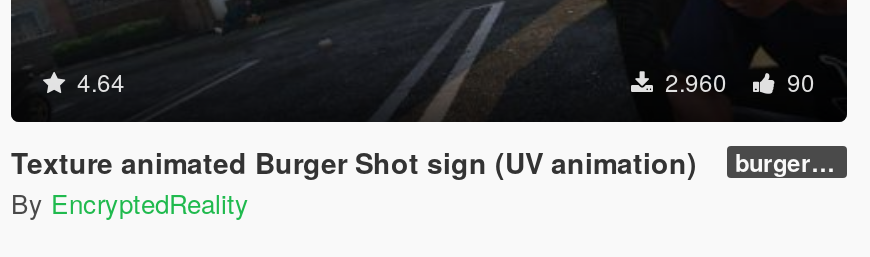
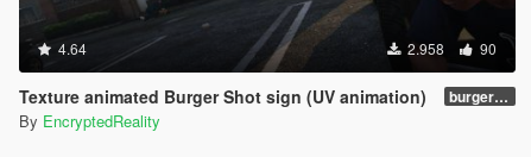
[659,64,815,98] 2.960 90 -> [404,38,497,58] 2.958 90

